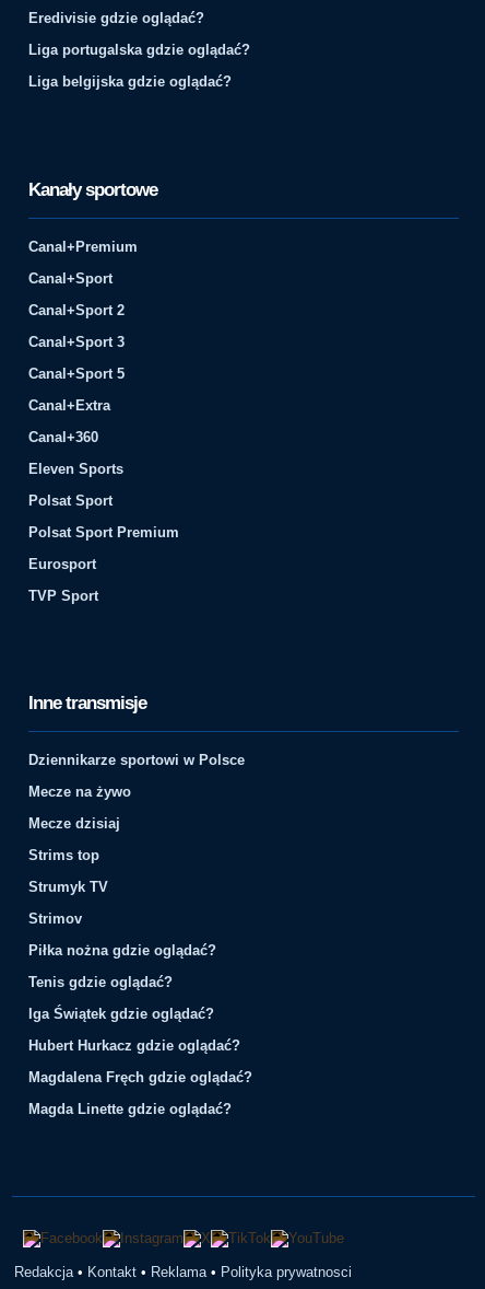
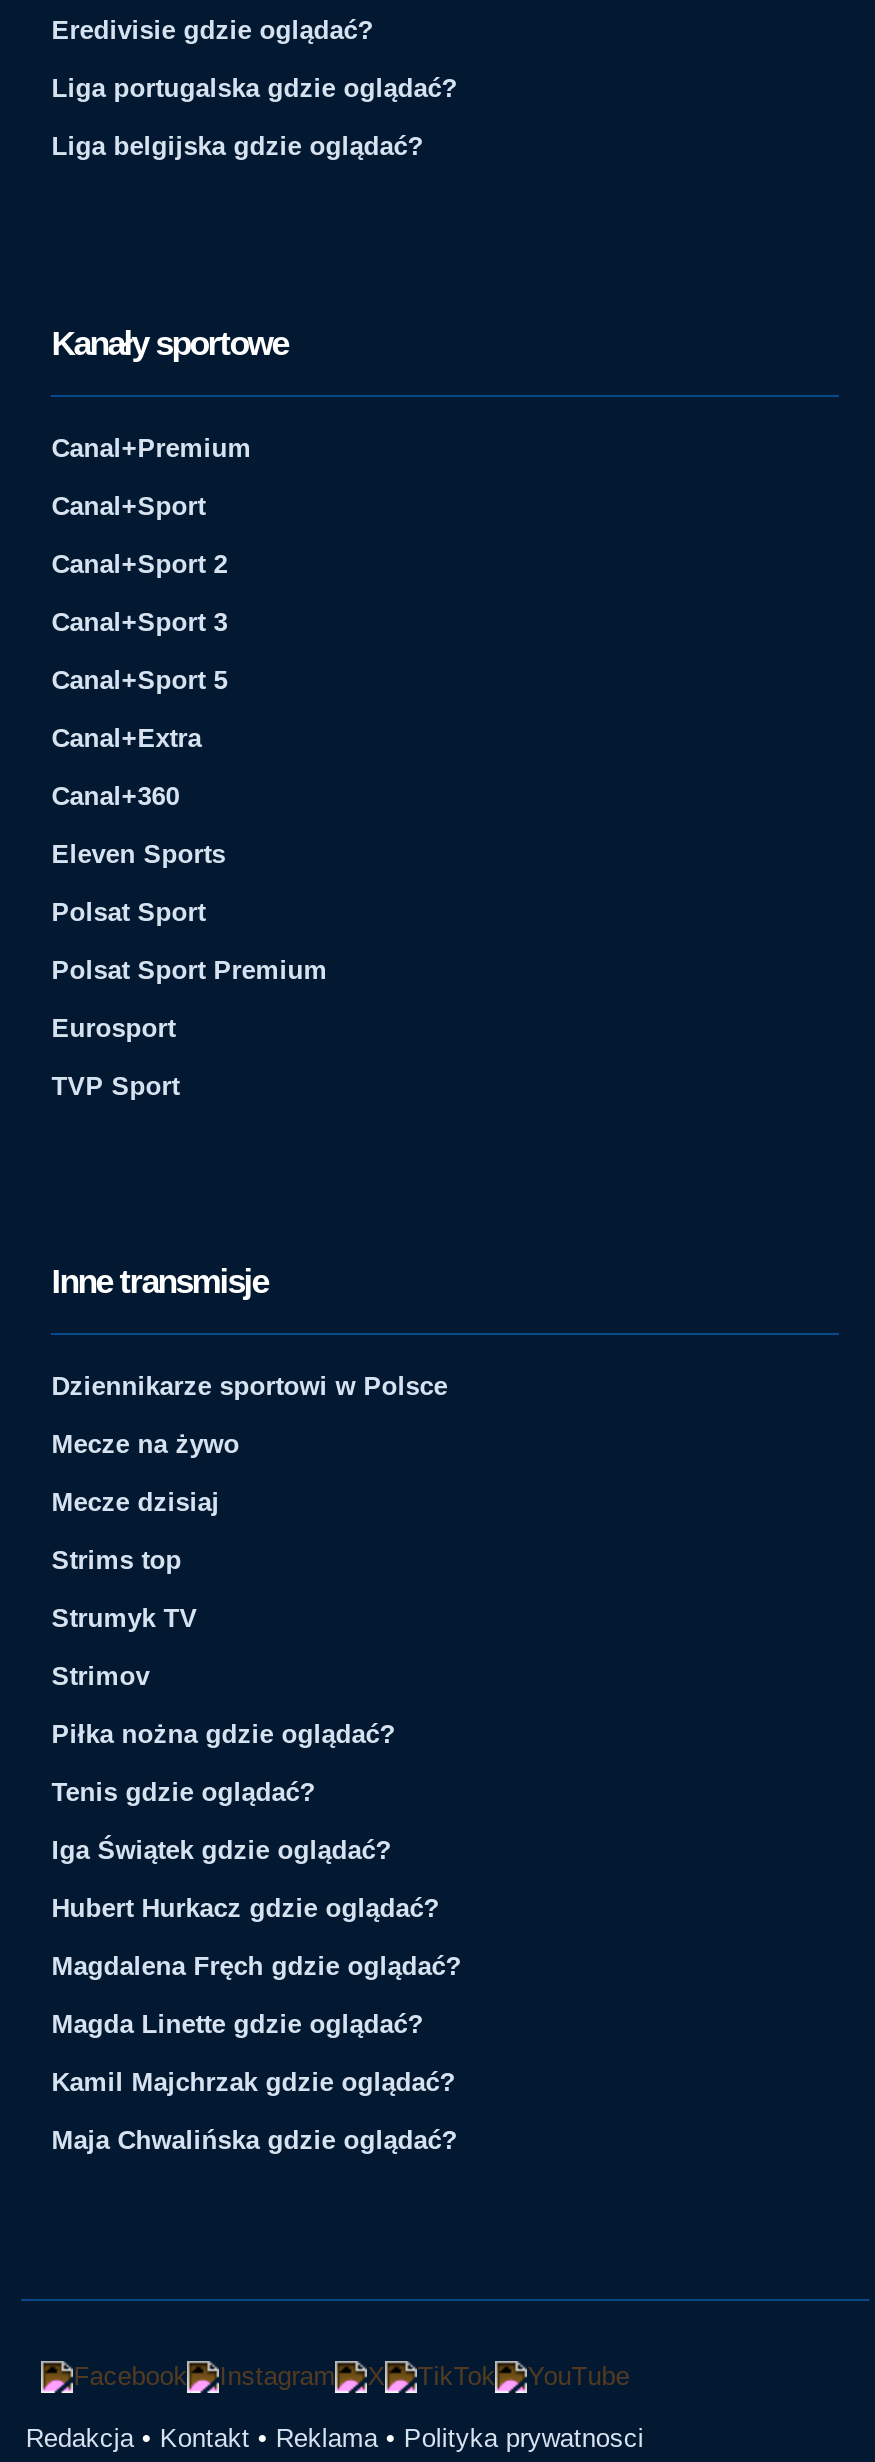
none -> [51,2067,457,2155] Kamil Majchrzak gdzie oglądać? | Maja Chwalińska gdzie oglądać?

